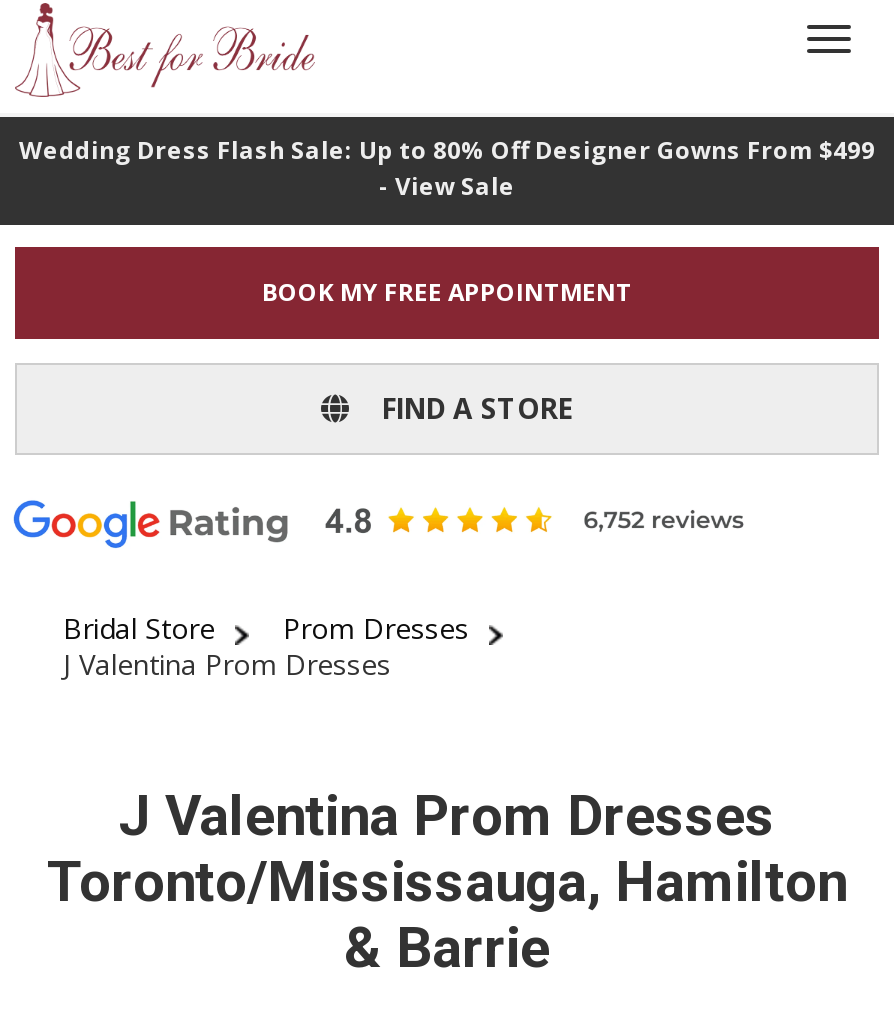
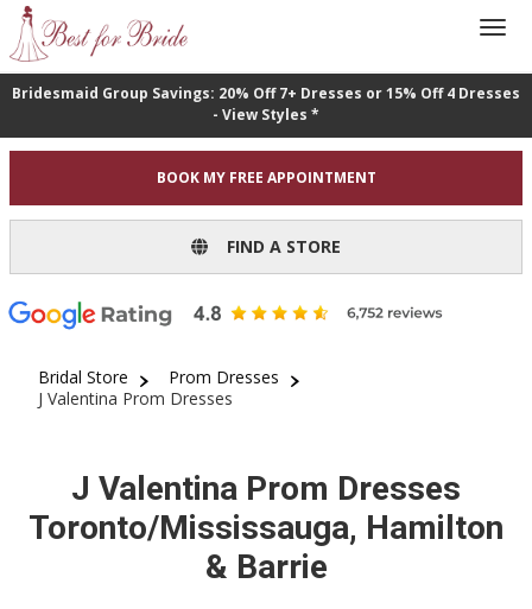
[19,133,875,203] Wedding Dress Flash Sale: Up to 80% Off Designer Gowns From $499 | - View Sale -> [12,83,520,125] Bridesmaid Group Savings: 20% Off 7+ Dresses or 15% Off 4 Dresses | - View Styles *

